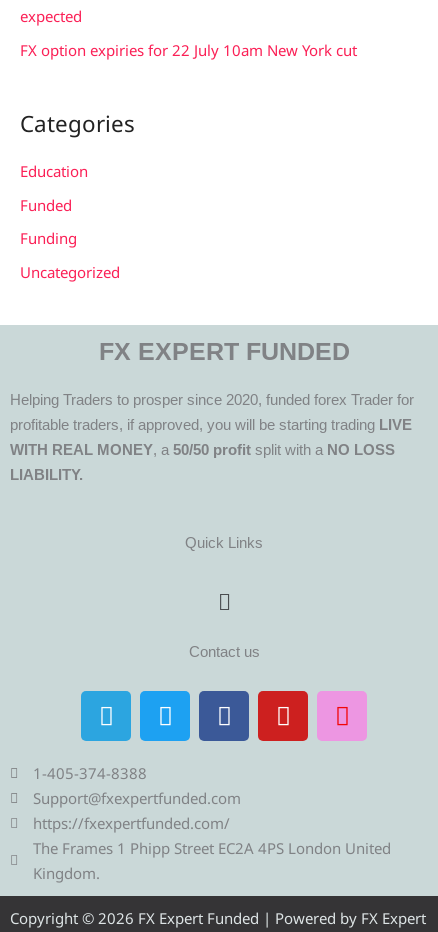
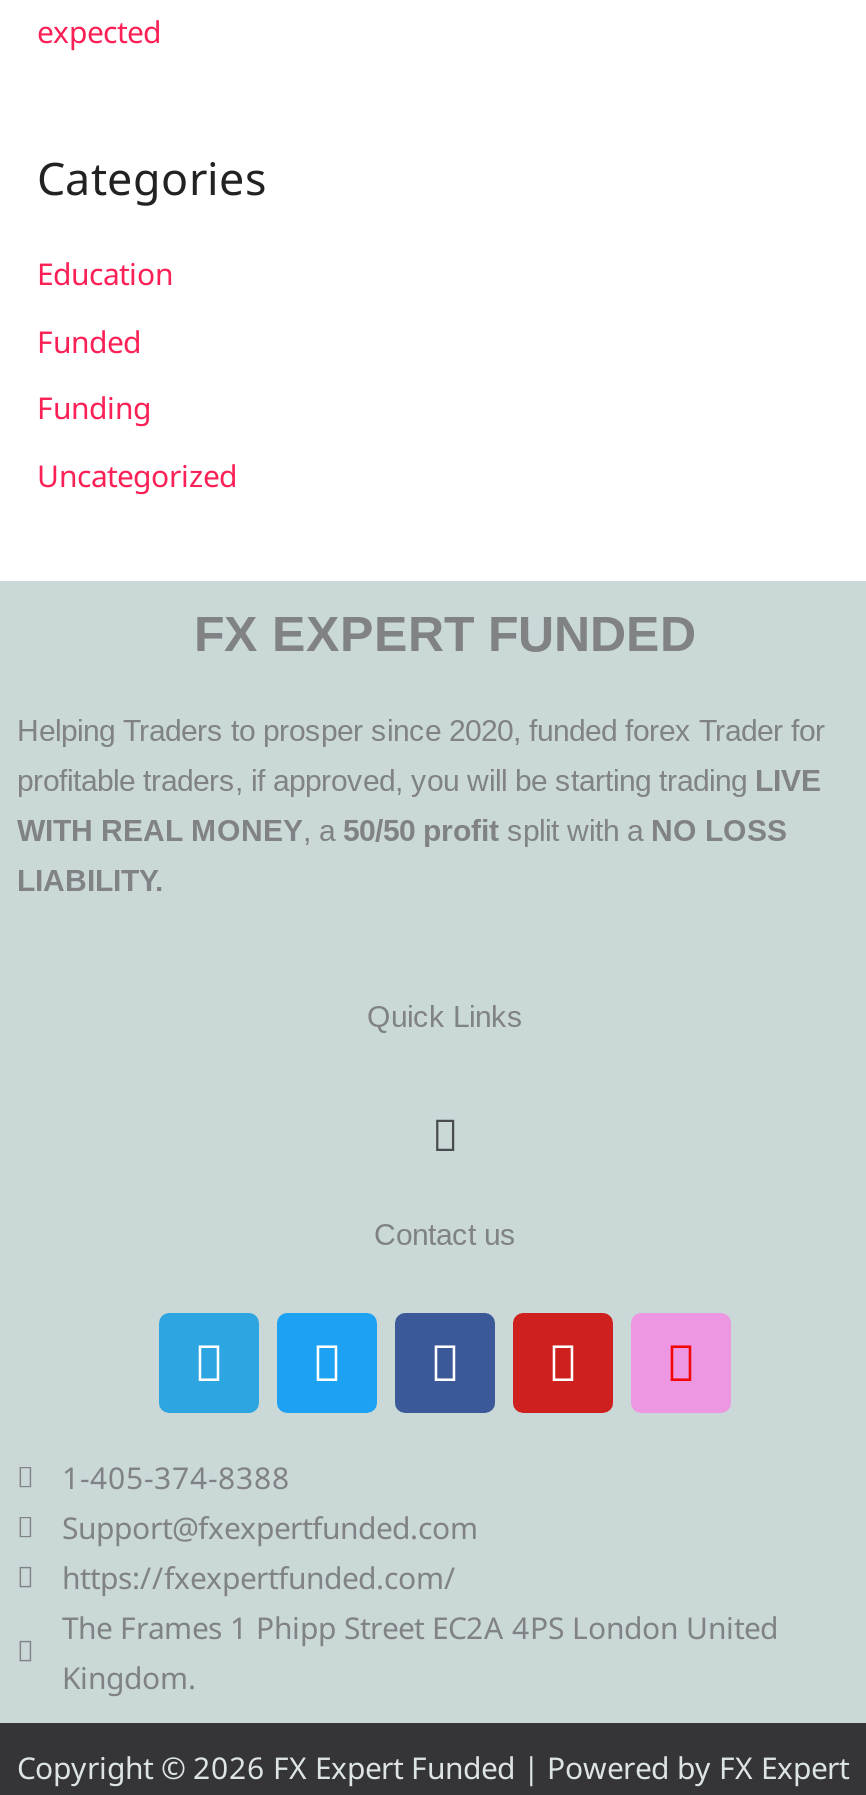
[20,40,357,60] FX option expiries for 22 July 10am New York cut -> none

